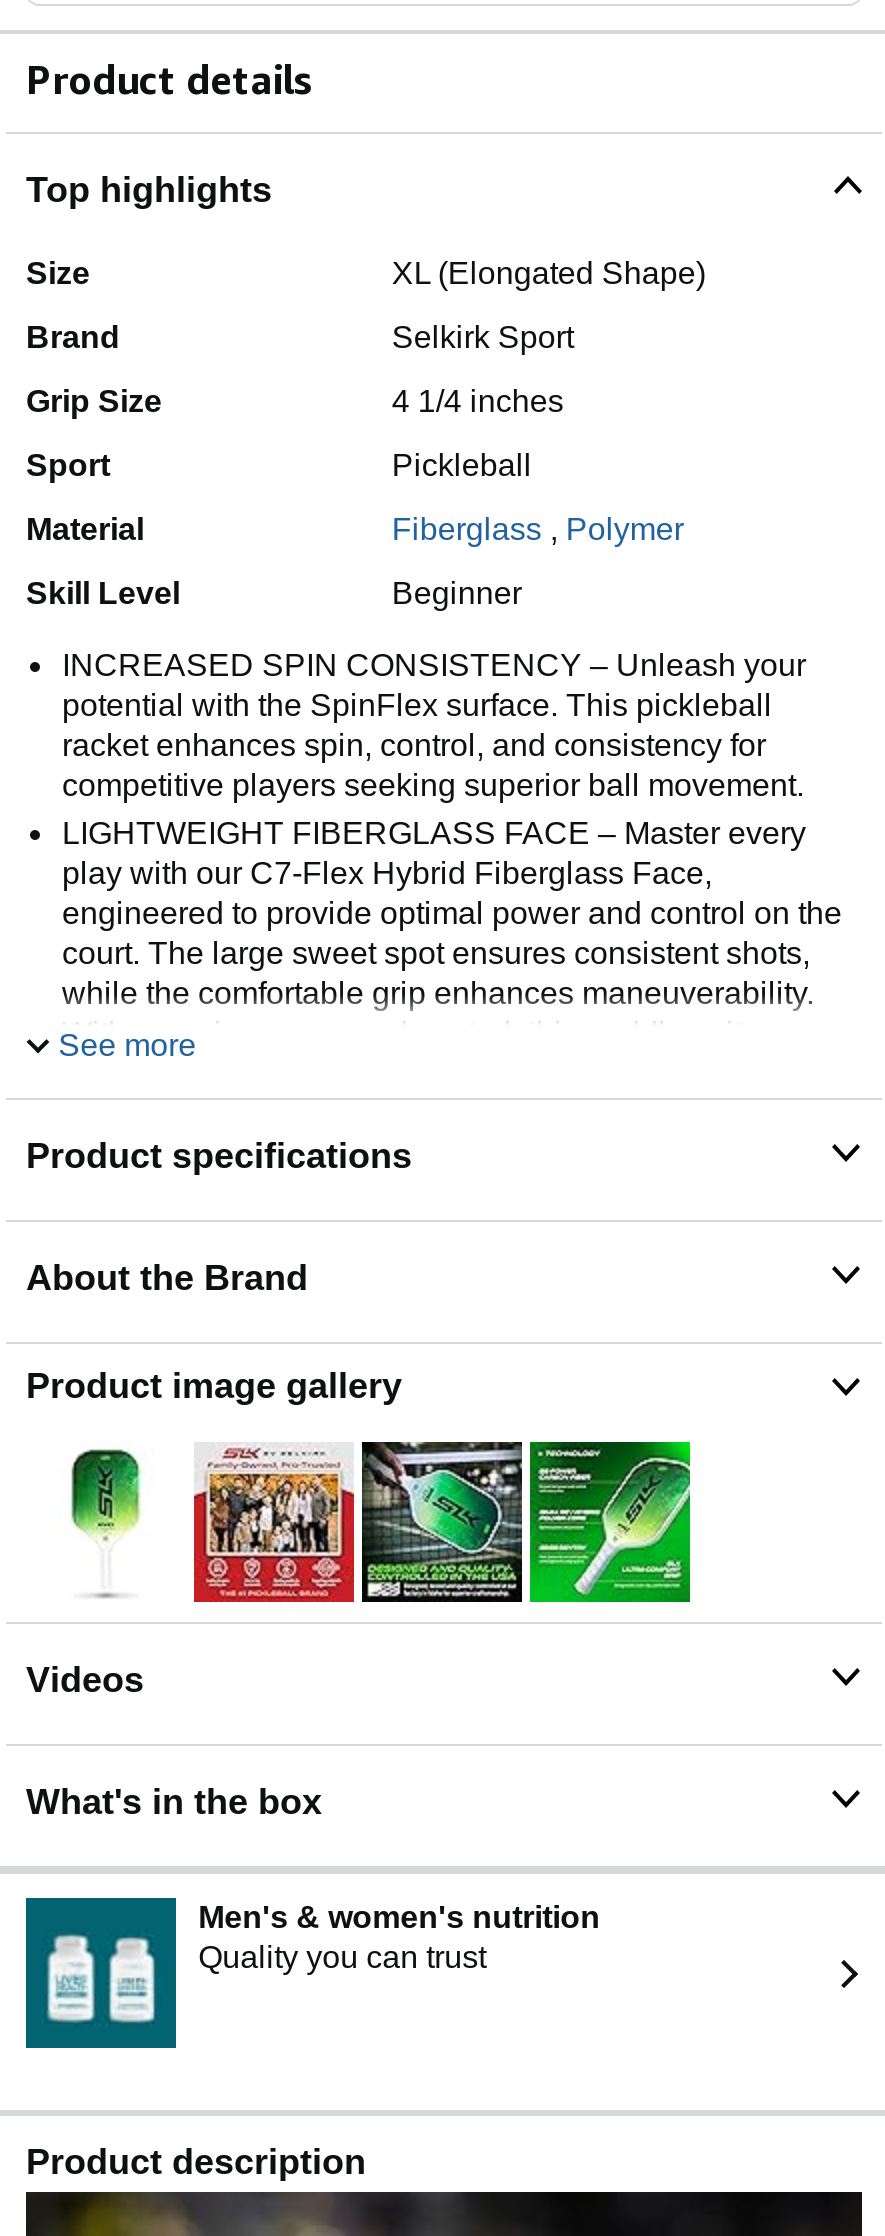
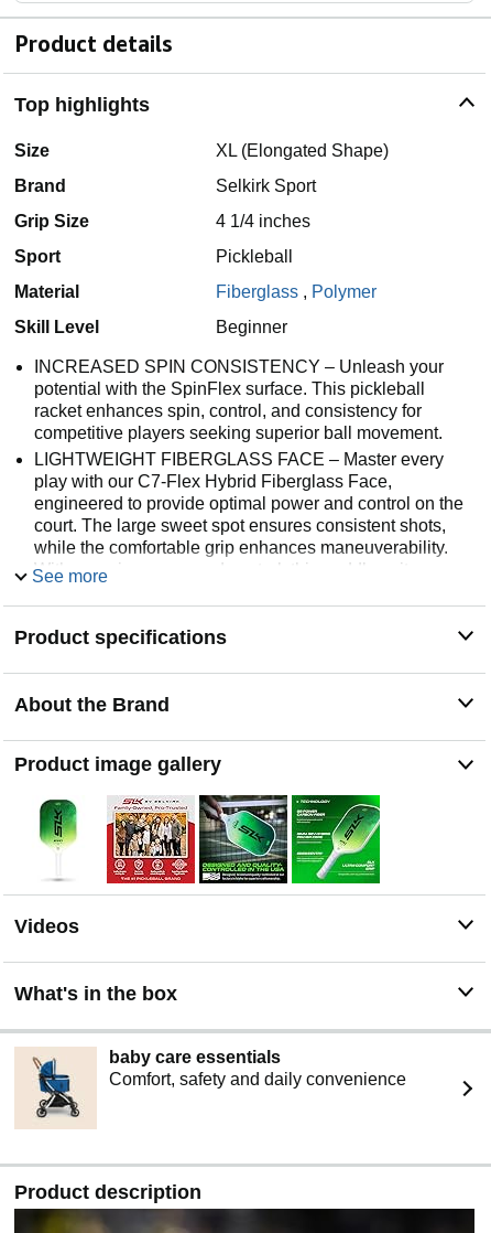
[24,1896,600,2050] [image] | Men's & women's nutrition | Quality you can trust -> [14,1047,406,1129] [image] | baby care essentials | Comfort, safety and daily convenience

